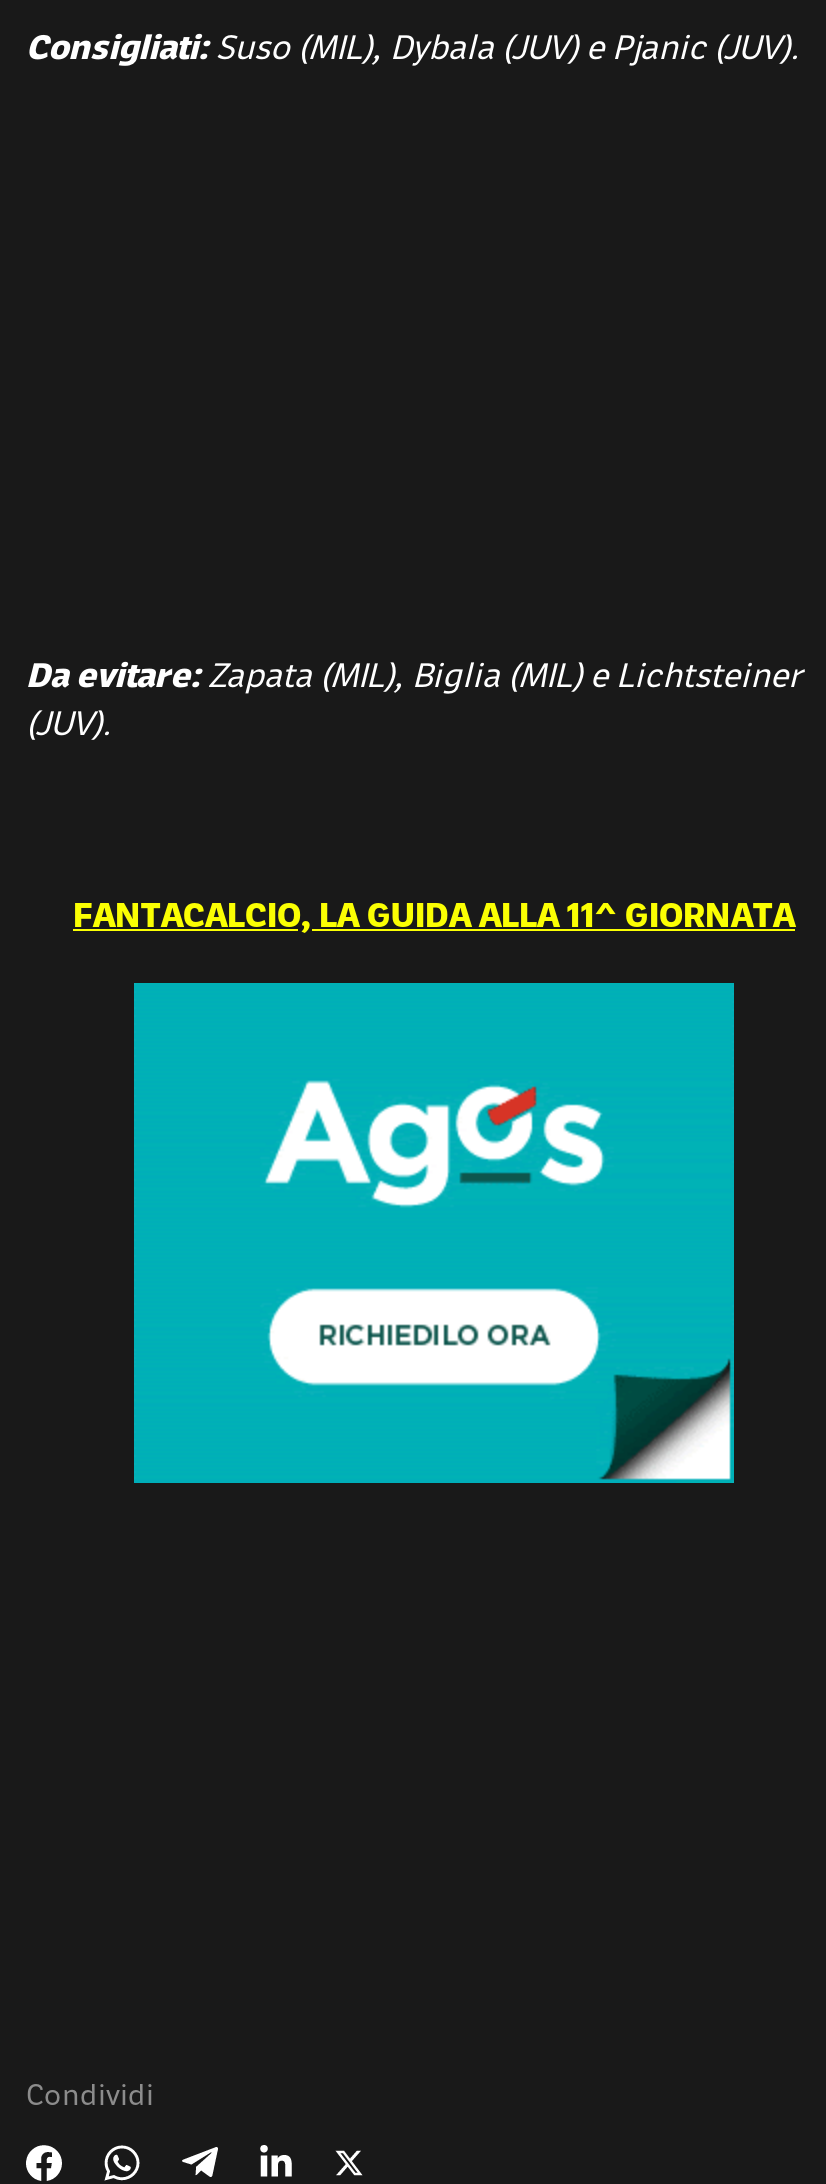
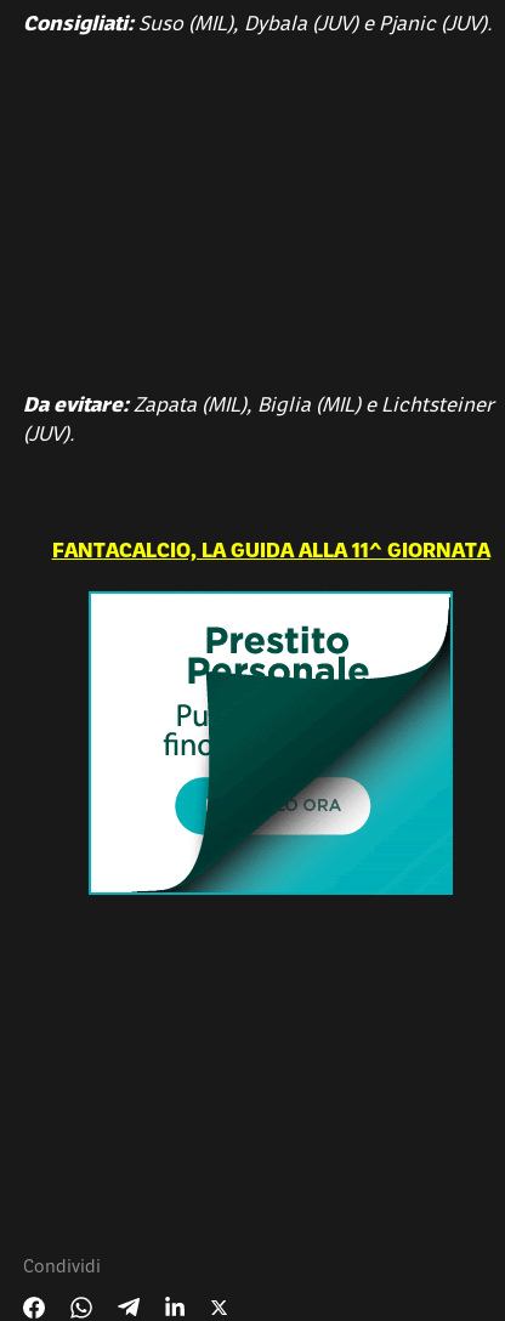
[136,985,732,1481] [image] -> [90,593,452,894] [image]

